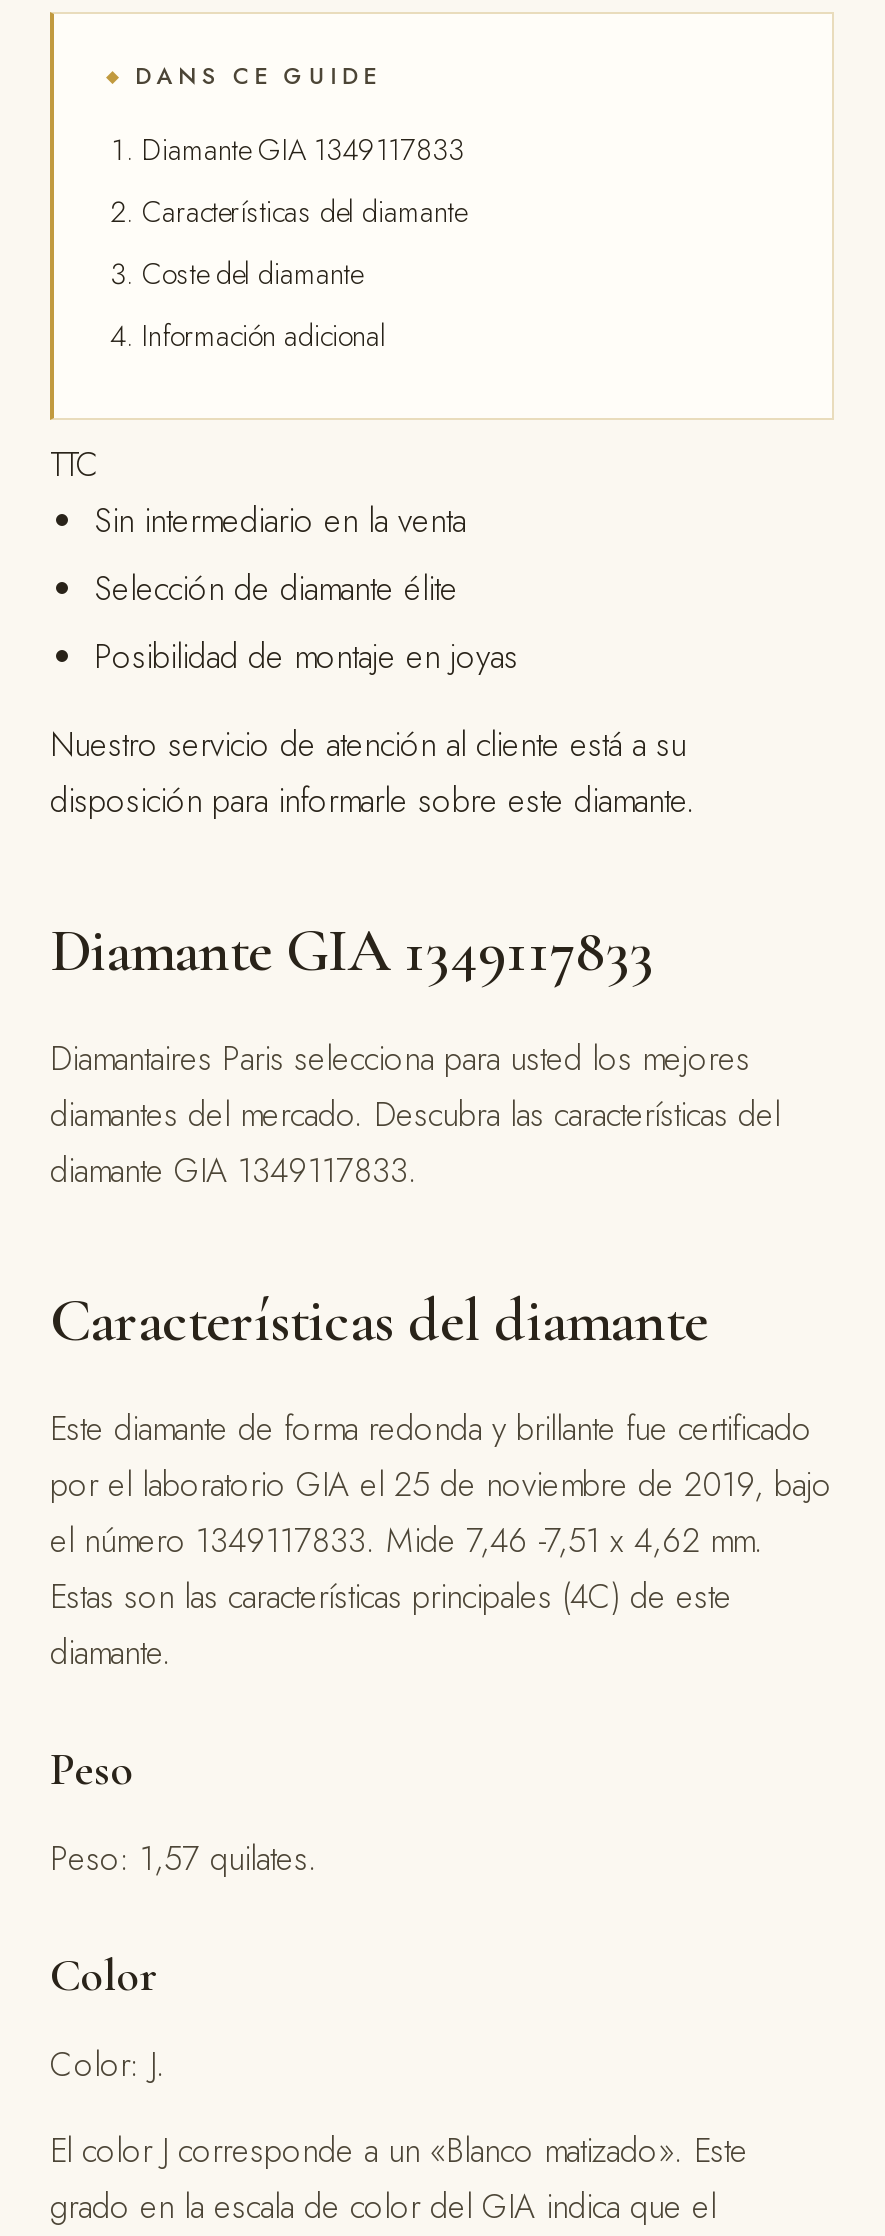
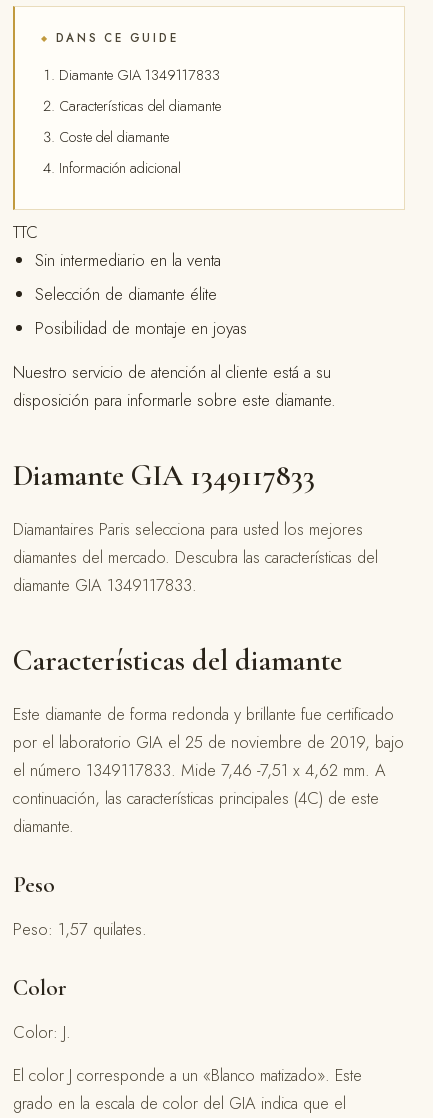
[50,1516,764,1620] el número 1349117833. Mide 7,46 -7,51 x 4,62 mm. | Estas son las características principales (4C) de este -> [13,758,386,810] el número 1349117833. Mide 7,46 -7,51 x 4,62 mm. A | continuación, las características principales (4C) de este

